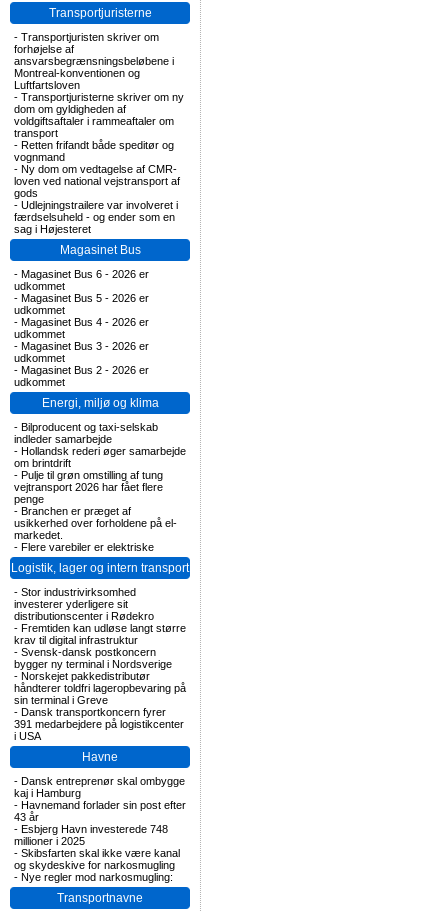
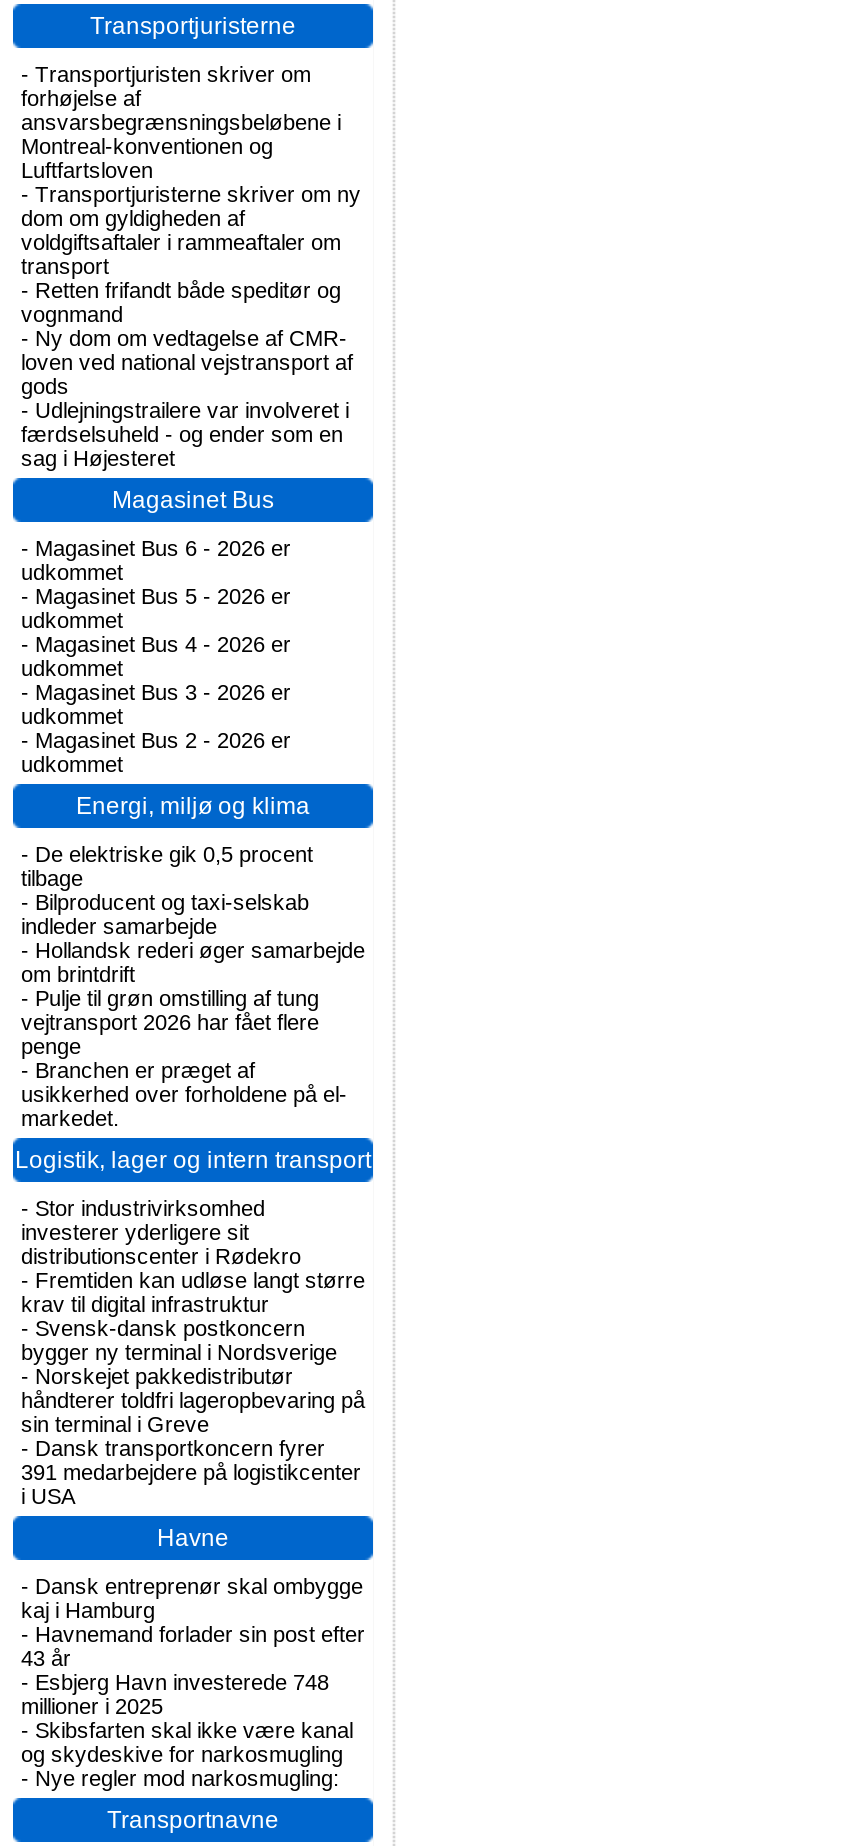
none -> [21,842,313,890] - De elektriske gik 0,5 procent | tilbage
[14,541,154,553] - Flere varebiler er elektriske -> none

